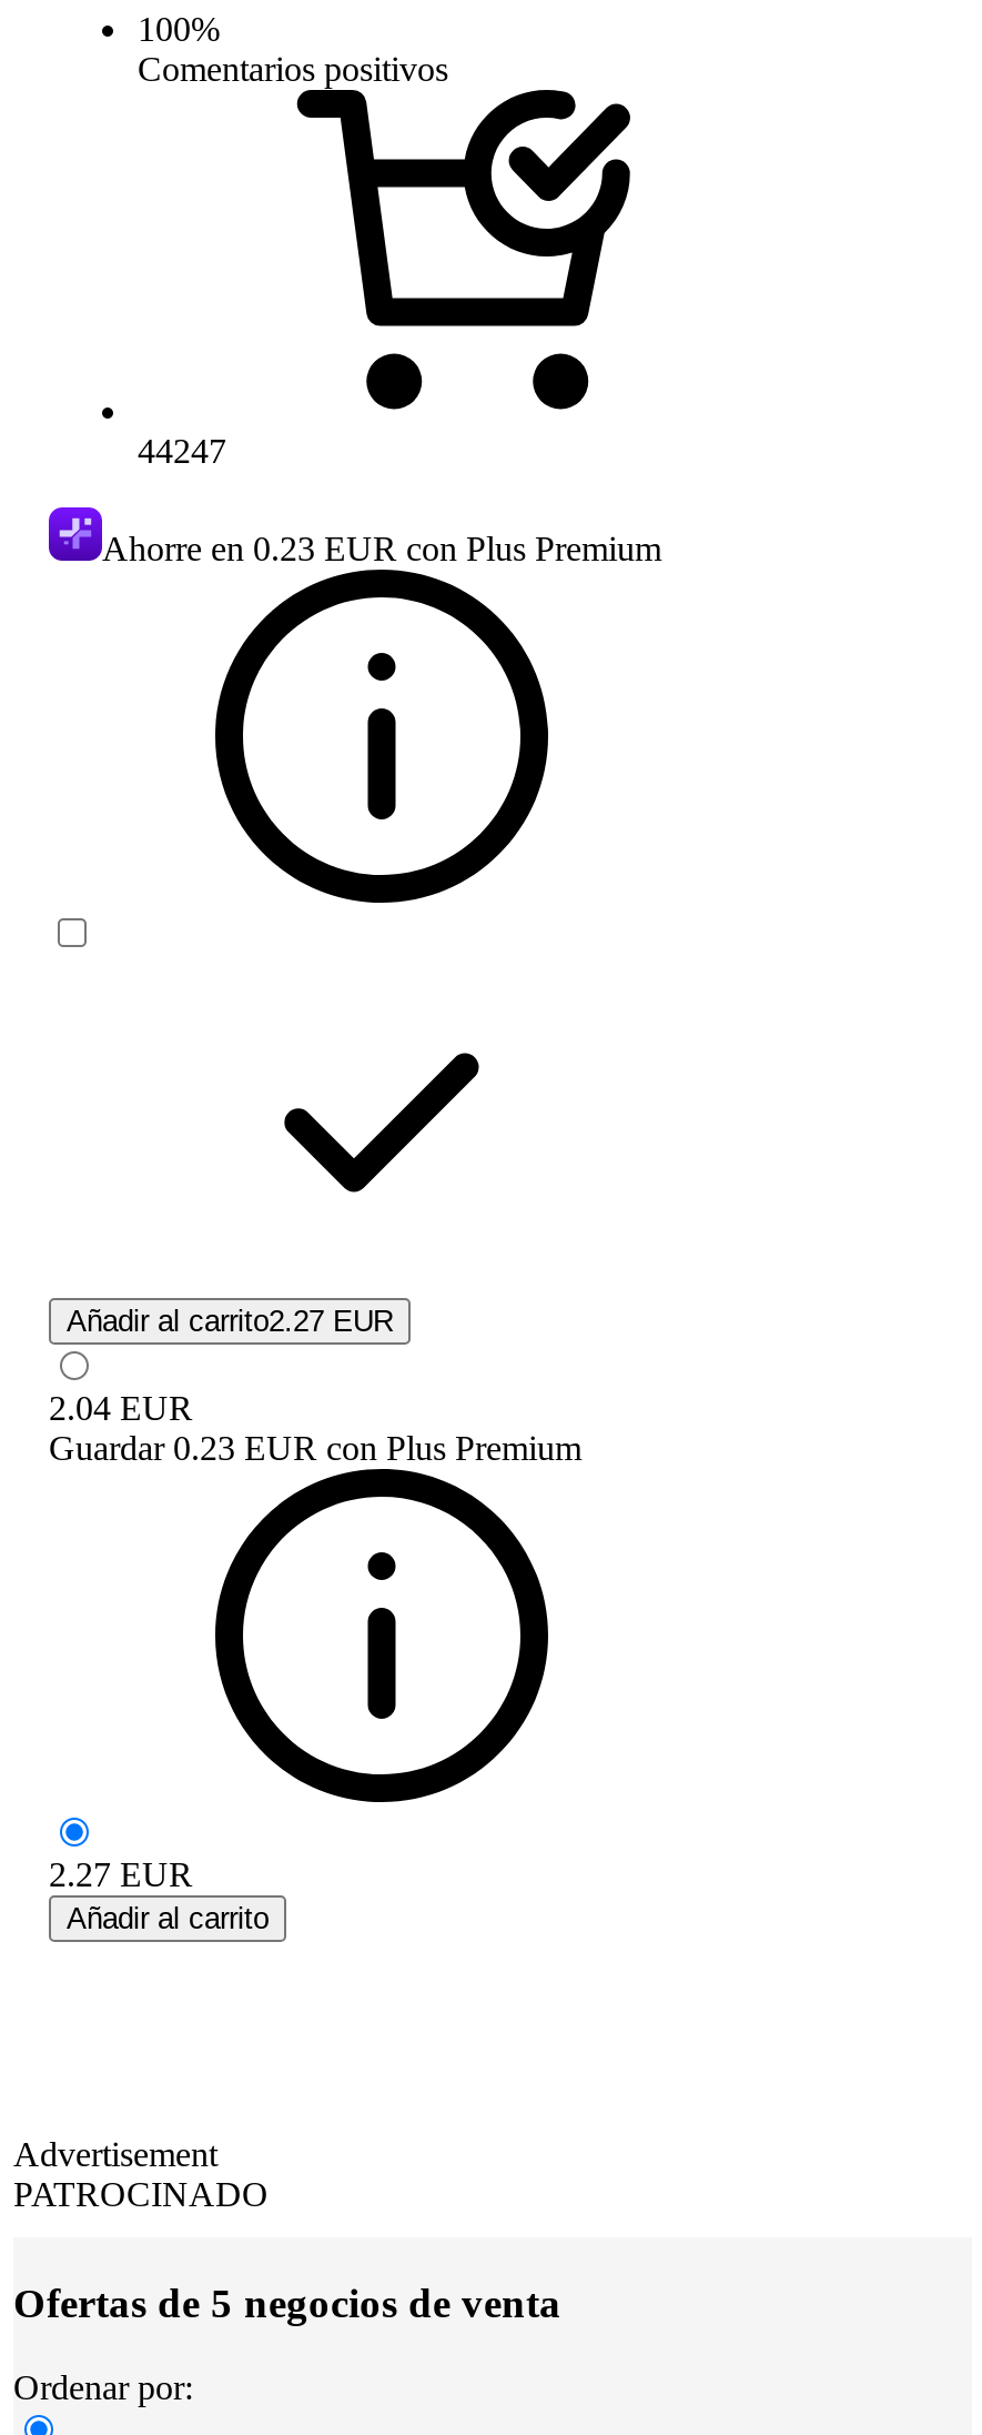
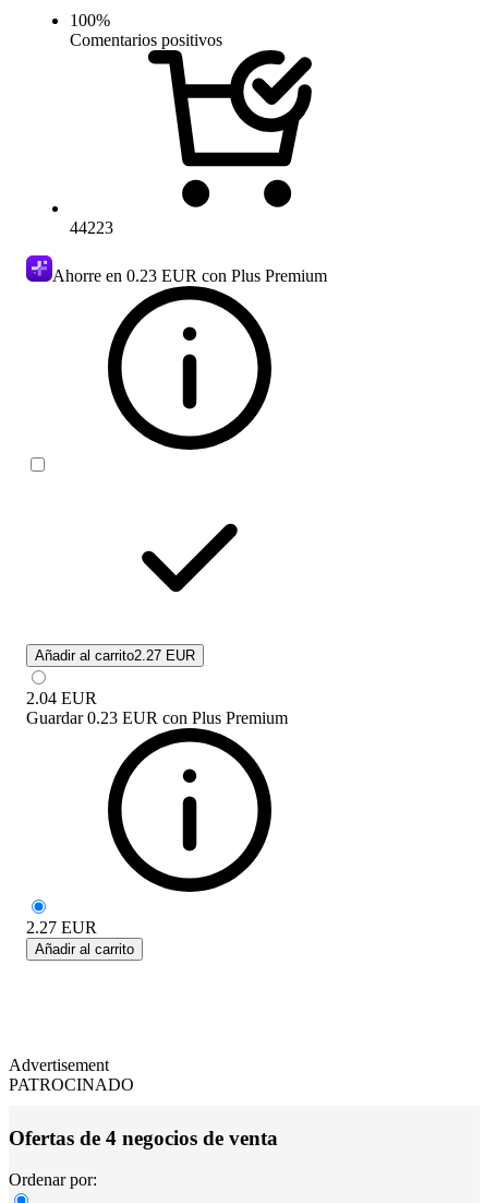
[138,431,226,469] 44247 -> [70,218,113,237] 44223
[13,2278,561,2325] Ofertas de 5 negocios de venta -> [9,1126,278,1149] Ofertas de 4 negocios de venta

